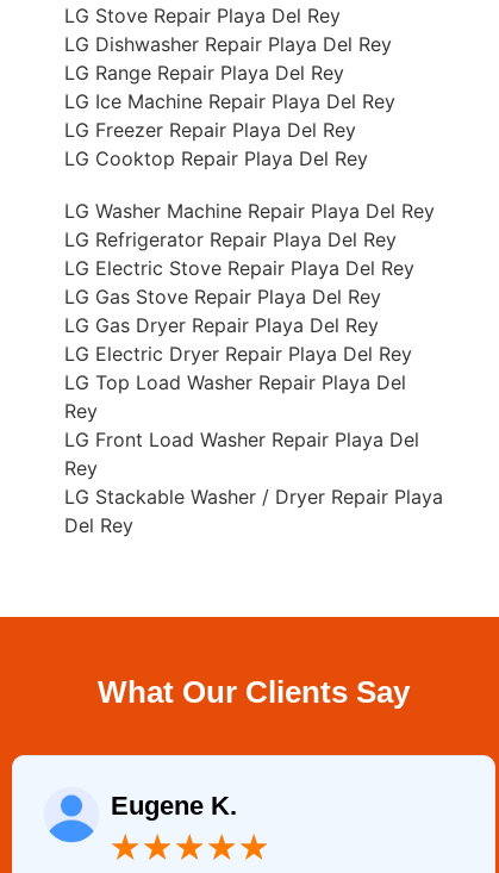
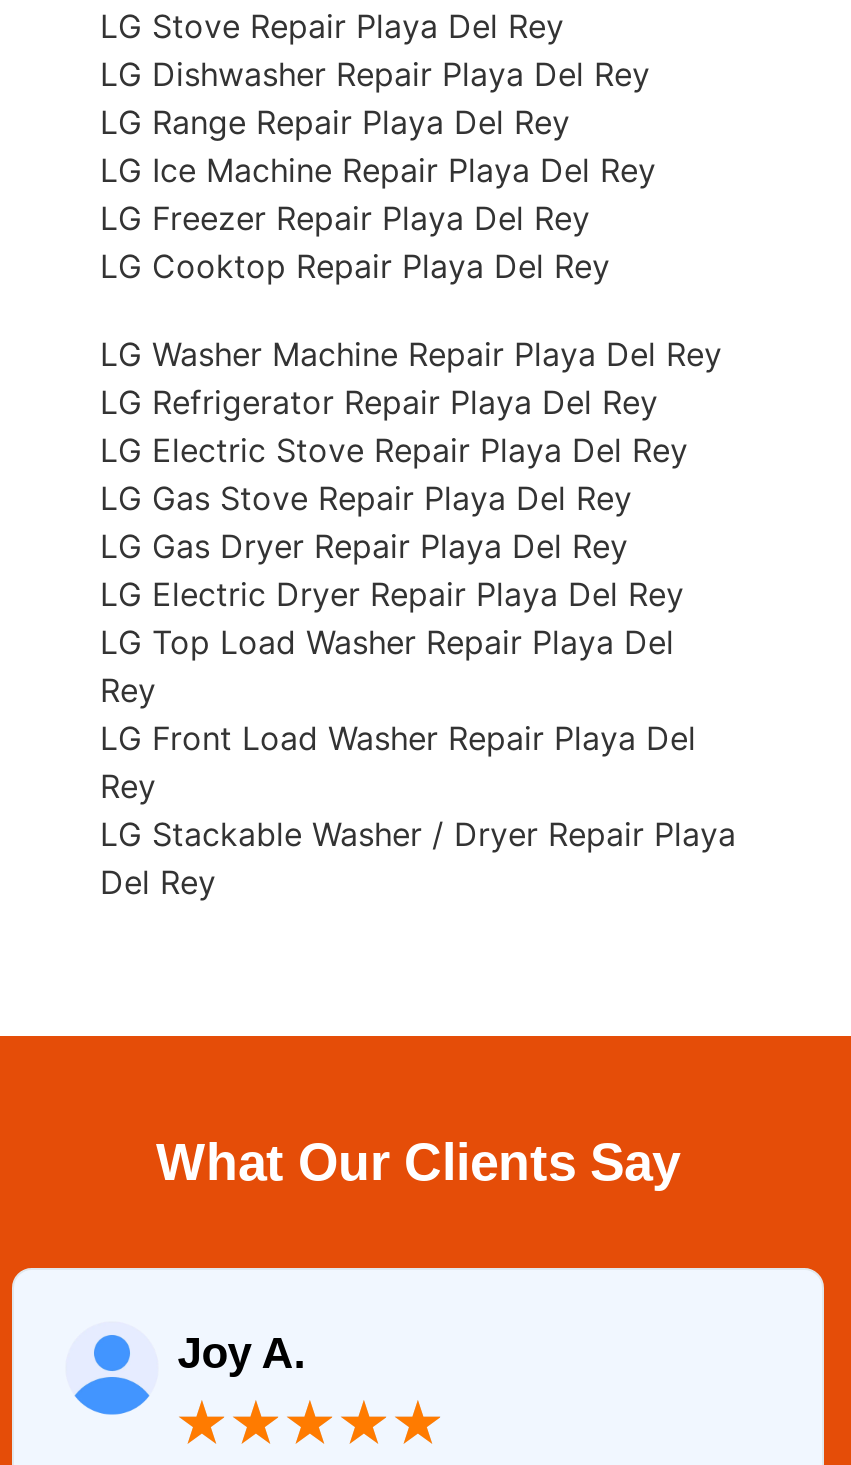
[110,790,237,820] Eugene K. -> [177,1327,305,1377] Joy A.

